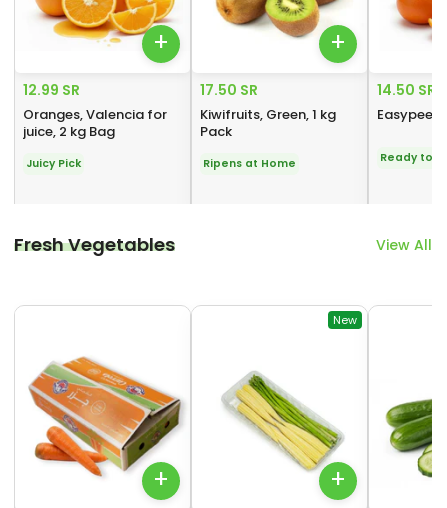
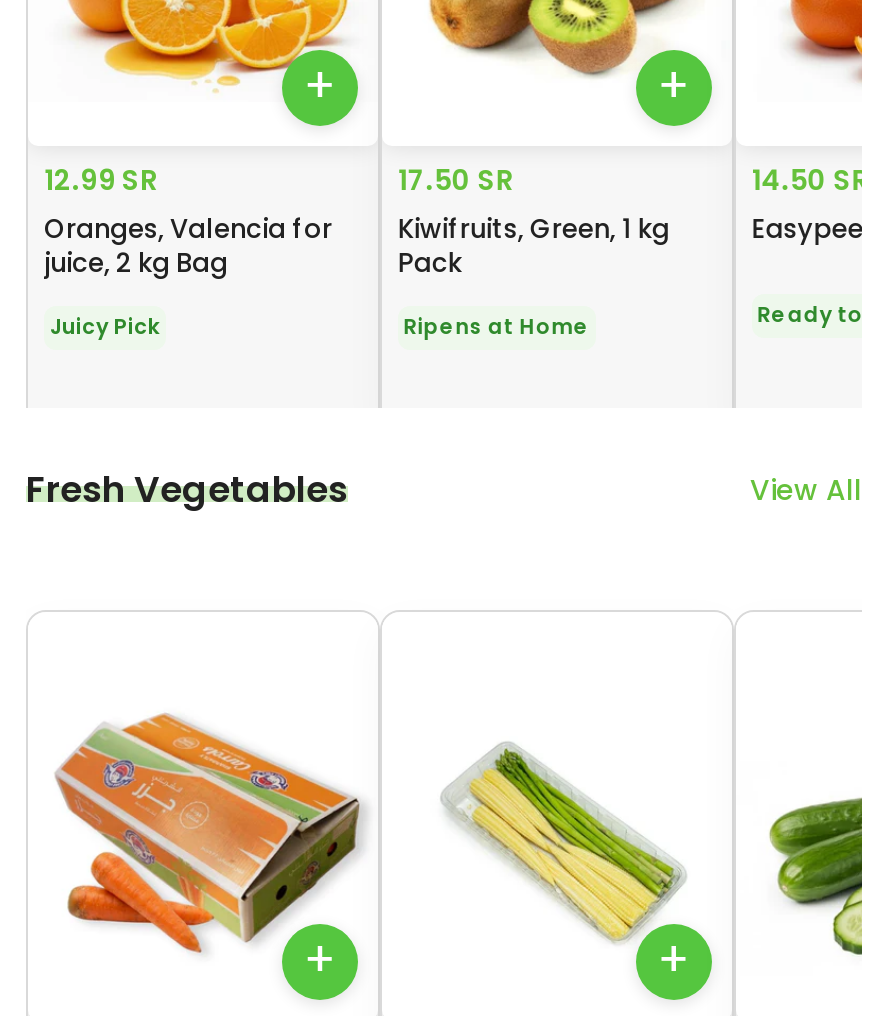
[333,312,357,328] New -> none

